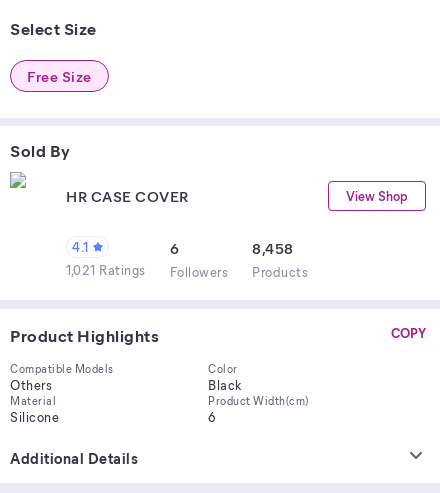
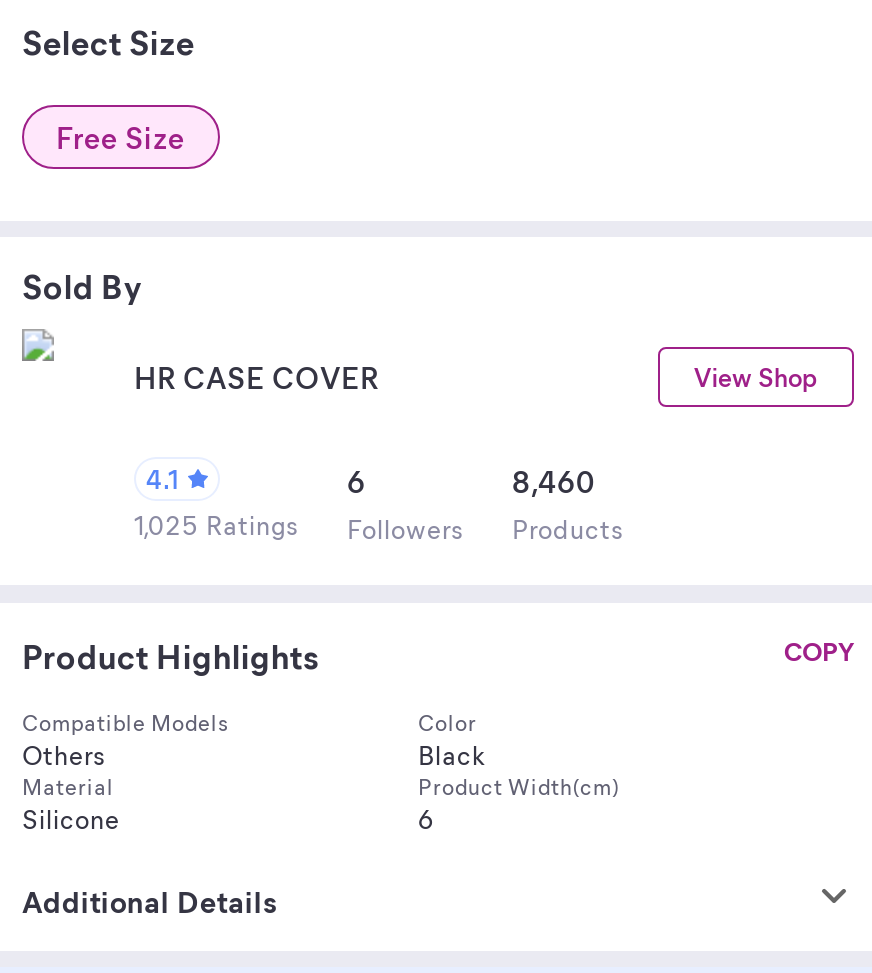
[252,238,293,258] 8,458 -> [512,461,595,501] 8,460
[66,261,308,280] 1,021 Ratings Followers Products -> [134,507,624,545] 1,025 Ratings Followers Products

